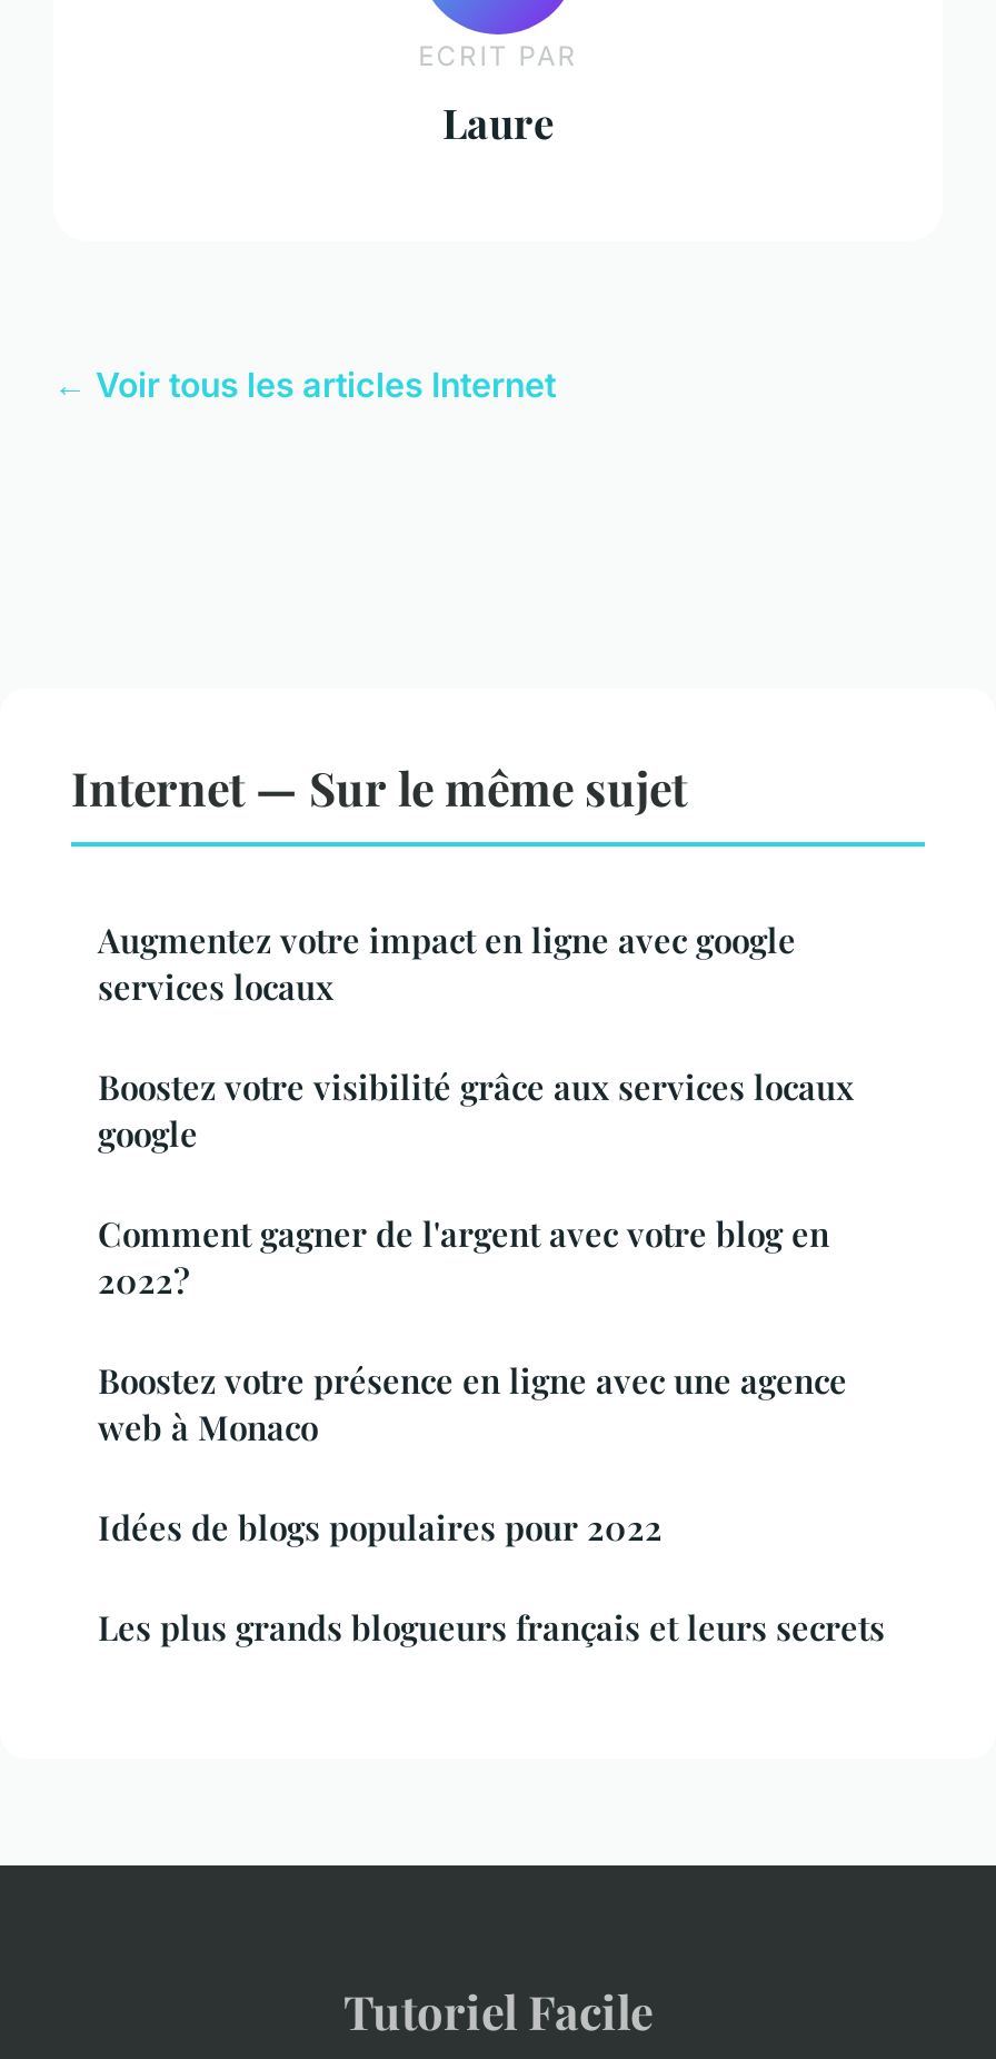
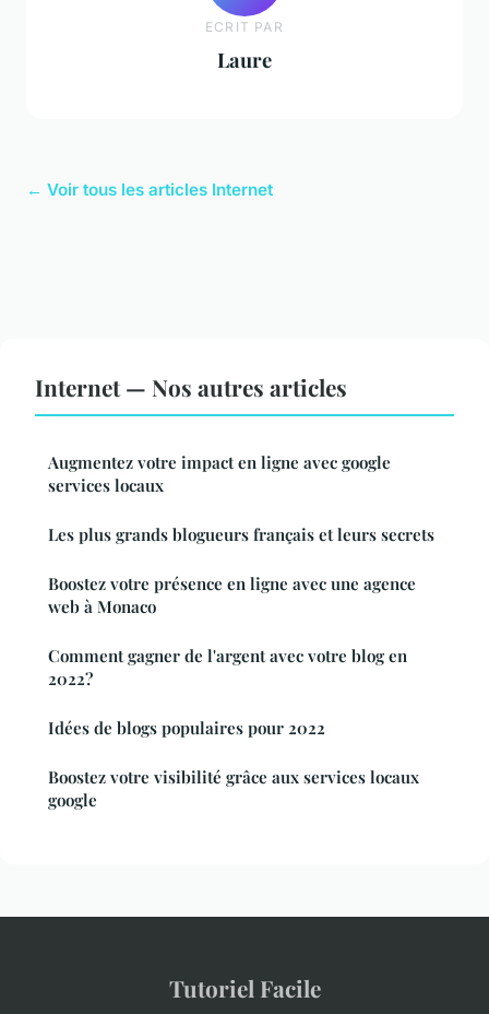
[71,755,687,818] Internet — Sur le même sujet -> [35,371,347,402] Internet — Nos autres articles
moved [98,1065,854,1156] -> [48,765,419,810]: Boostez votre visibilité grâce aux services locaux | google
moved [98,1211,829,1303] -> [48,644,407,689]: Comment gagner de l'argent avec votre blog en | 2022?
moved [98,1358,847,1449] -> [48,572,416,617]: Boostez votre présence en ligne avec une agence | web à Monaco
moved [98,1505,663,1550] -> [48,716,325,738]: Idées de blogs populaires pour 2022
moved [98,1605,885,1650] -> [48,523,434,545]: Les plus grands blogueurs français et leurs secrets

